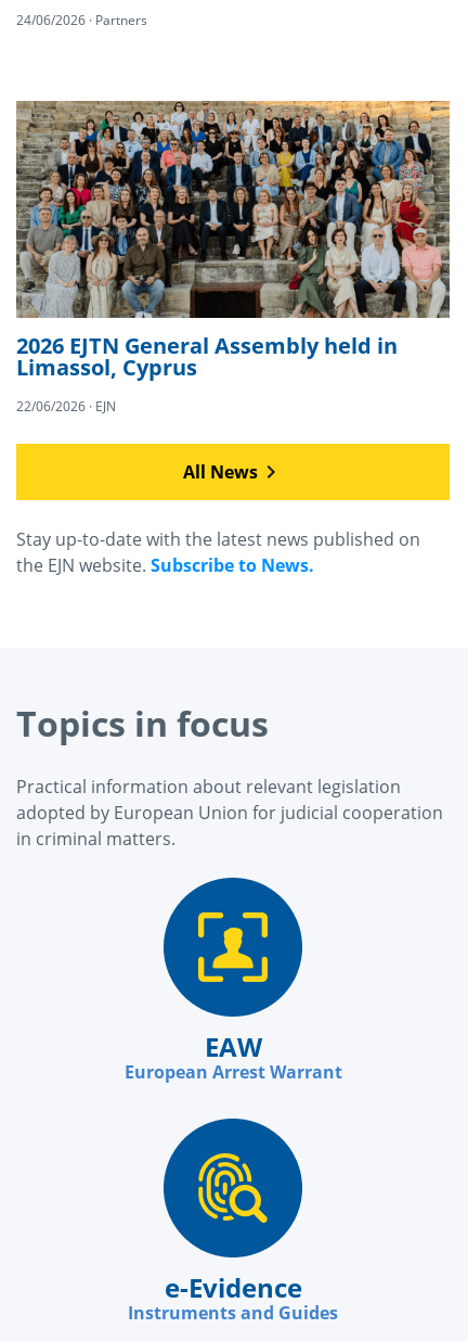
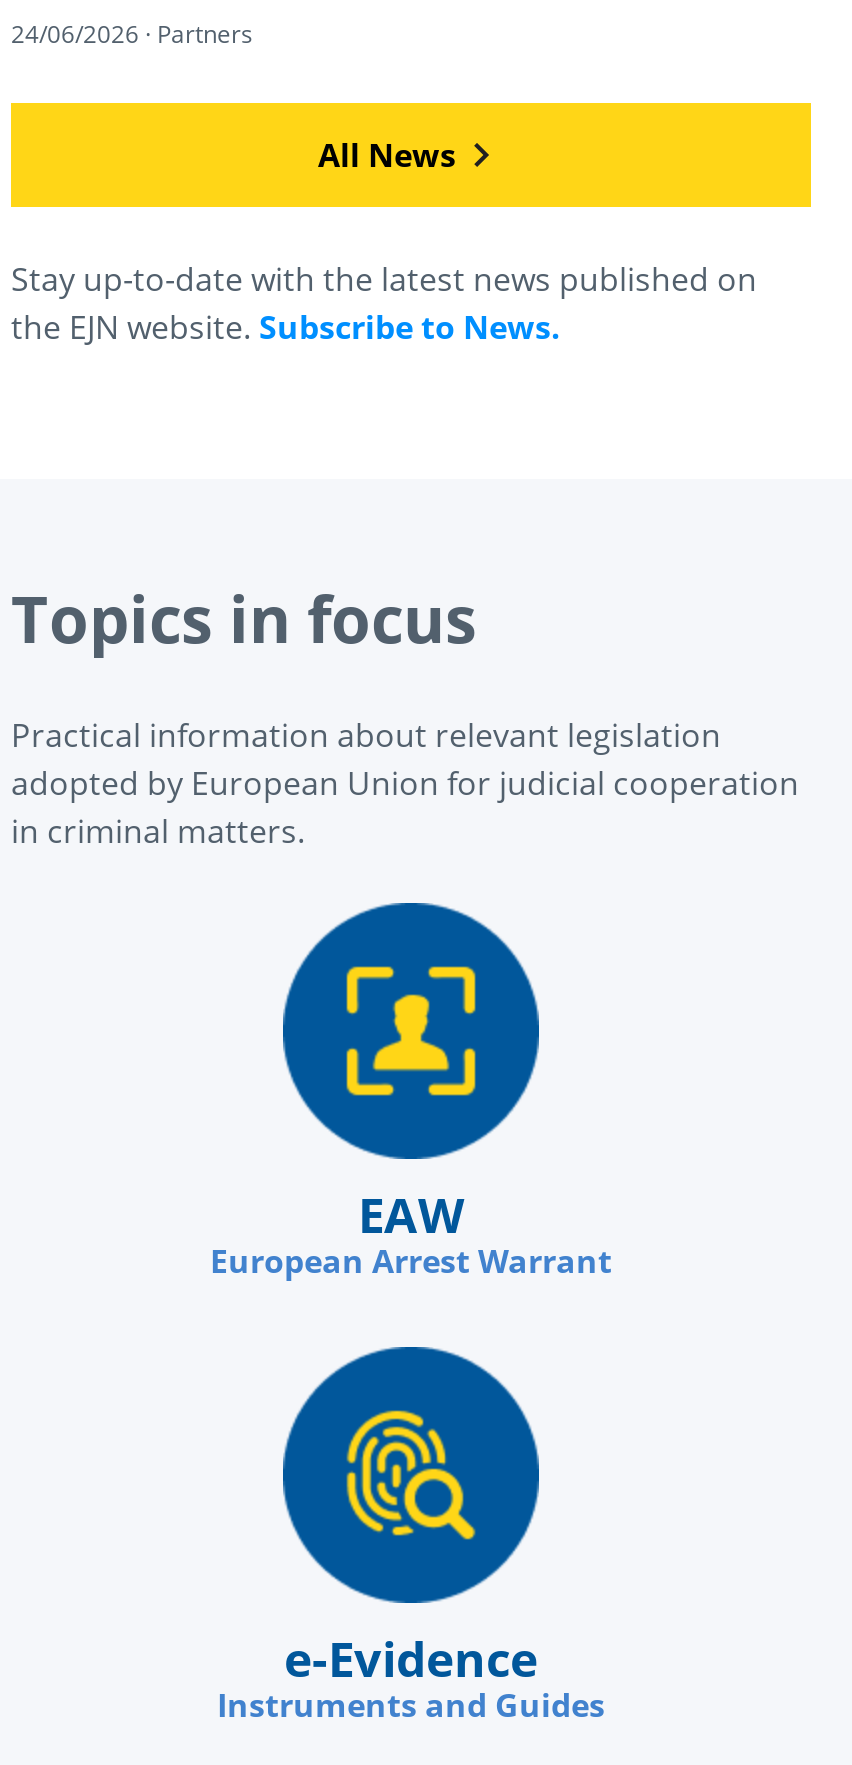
[15,100,451,415] [image] | 2026 EJTN General Assembly held in | Limassol, Cyprus | 22/06/2026 · EJN -> none

